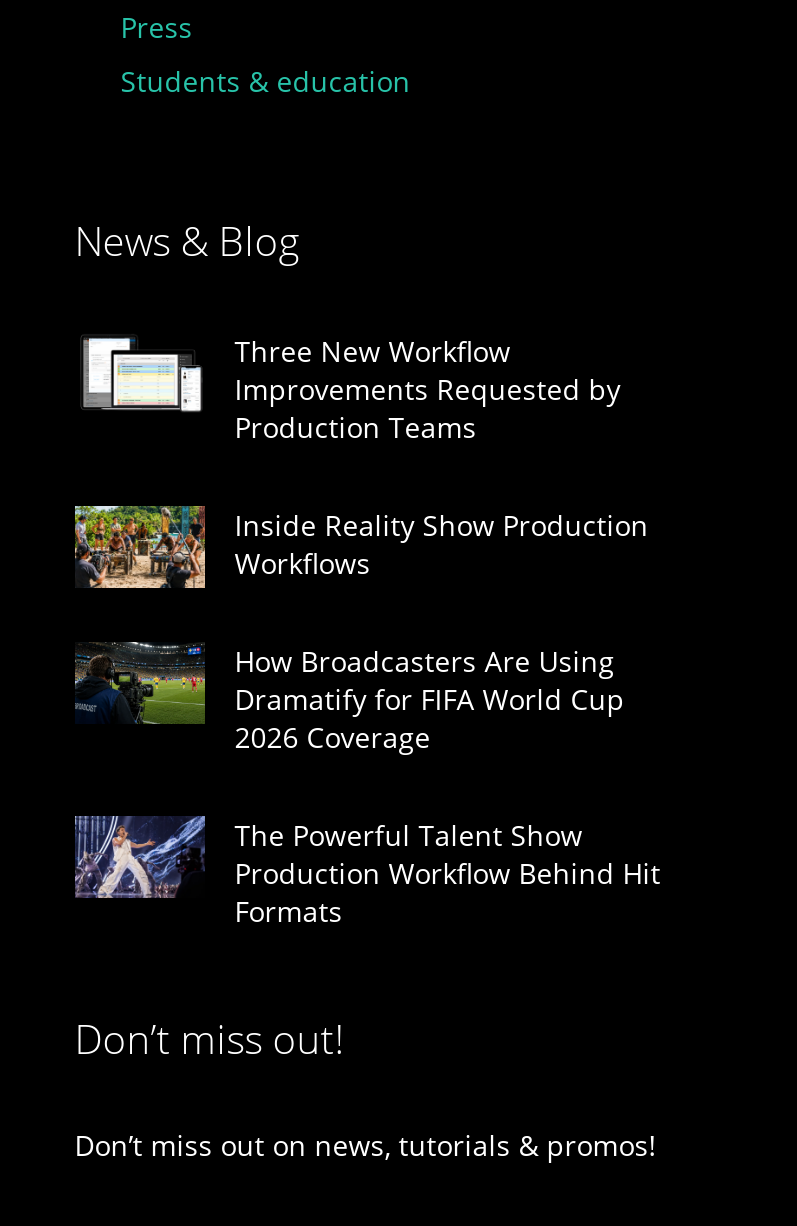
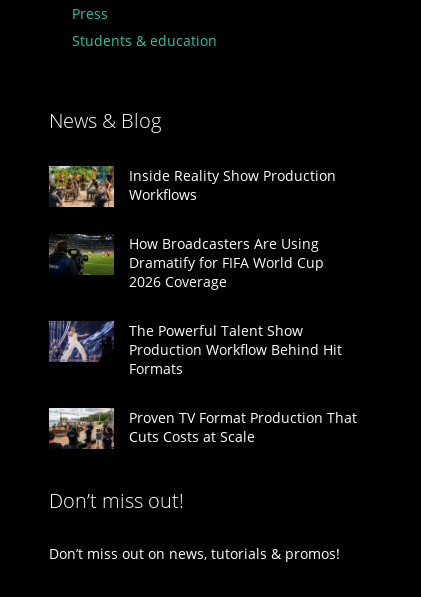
[81,332,621,446] [image] | Three New Workflow | Improvements Requested by | Production Teams -> none
moved [71,502,661,930] -> [47,164,342,378]: [image] | Inside Reality Show Production | Workflows | ... | Production Workflow Behind Hit | Formats
none -> [48,407,357,450] [image] | Proven TV Format Production That | Cuts Costs at Scale

